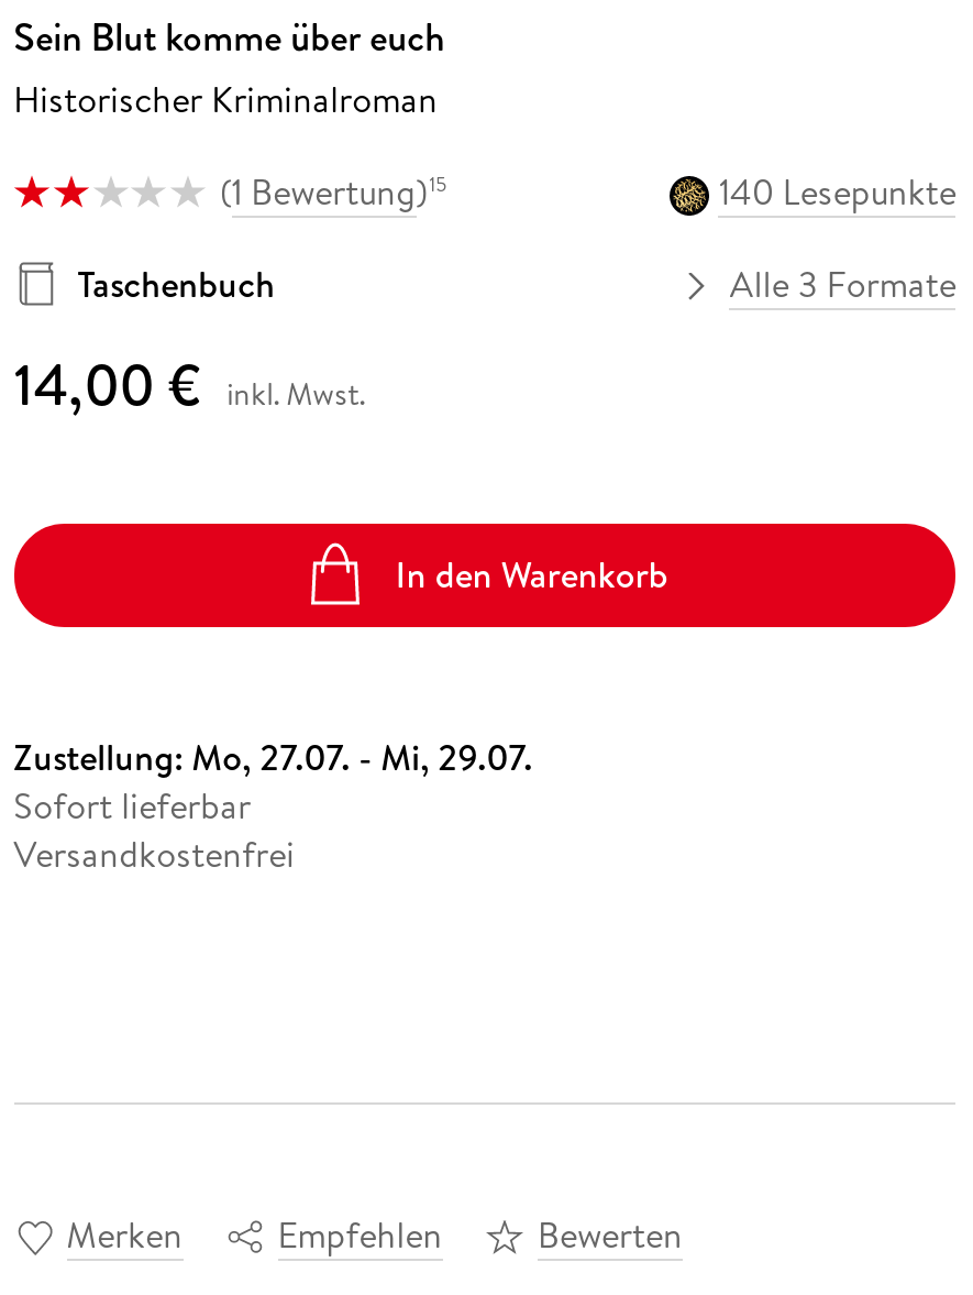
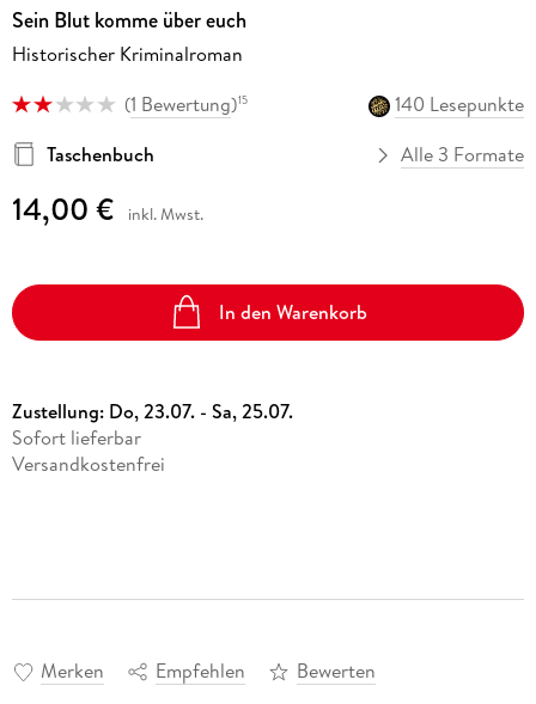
[13,732,532,780] Zustellung: Mo, 27.07. - Mi, 29.07. -> [11,397,293,424] Zustellung: Do, 23.07. - Sa, 25.07.

